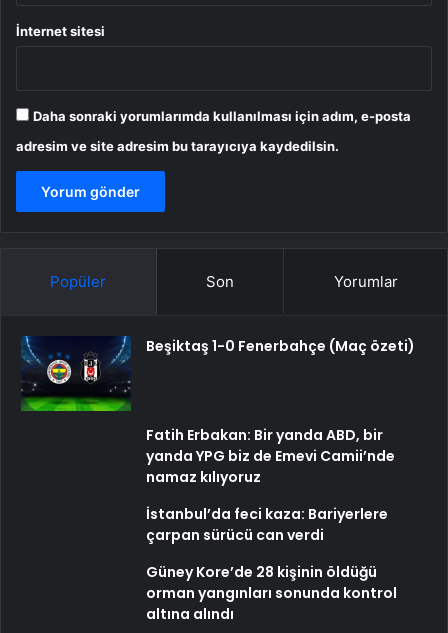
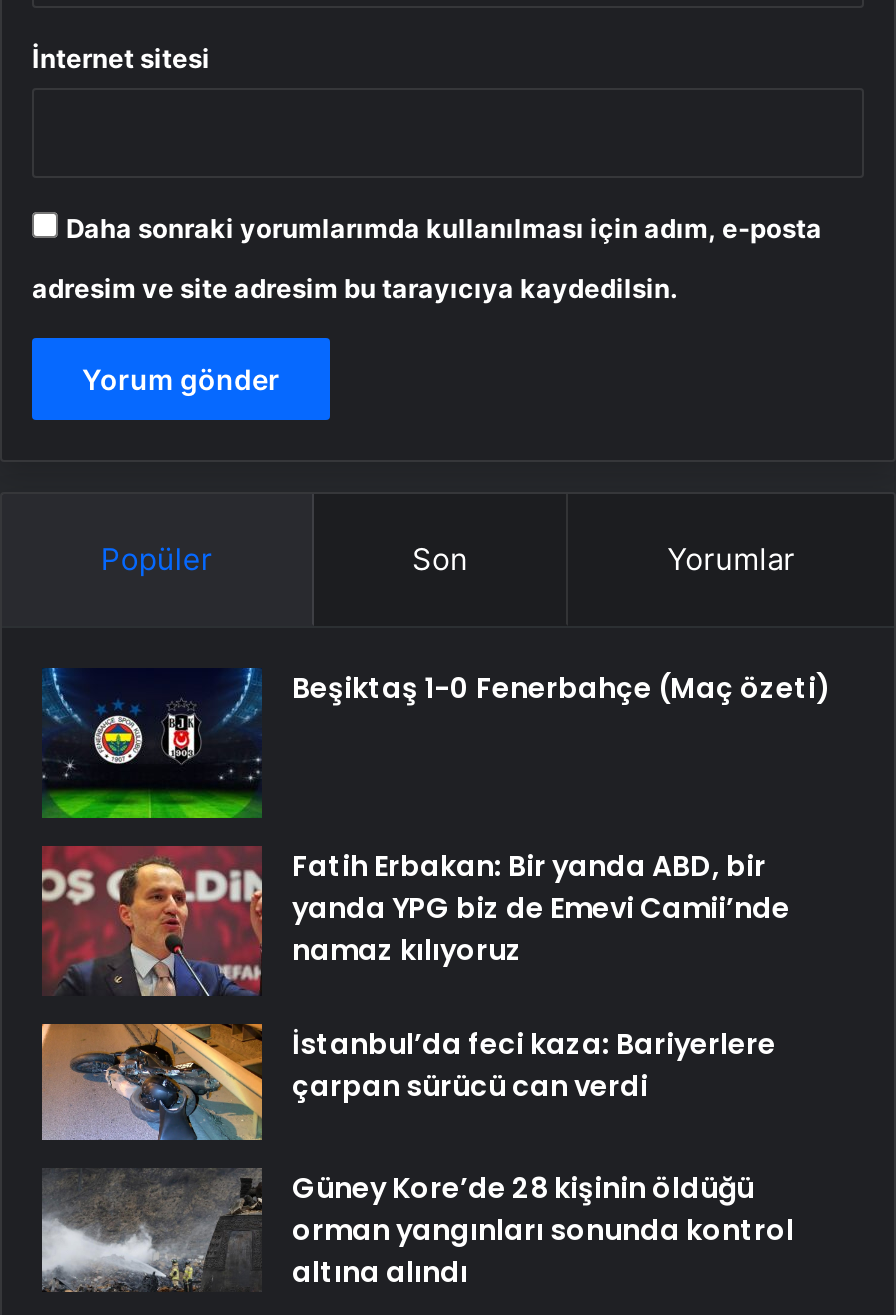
none -> [40,844,264,998] [image]
none -> [40,1022,264,1142] [image]
none -> [40,1168,264,1294] [image]

